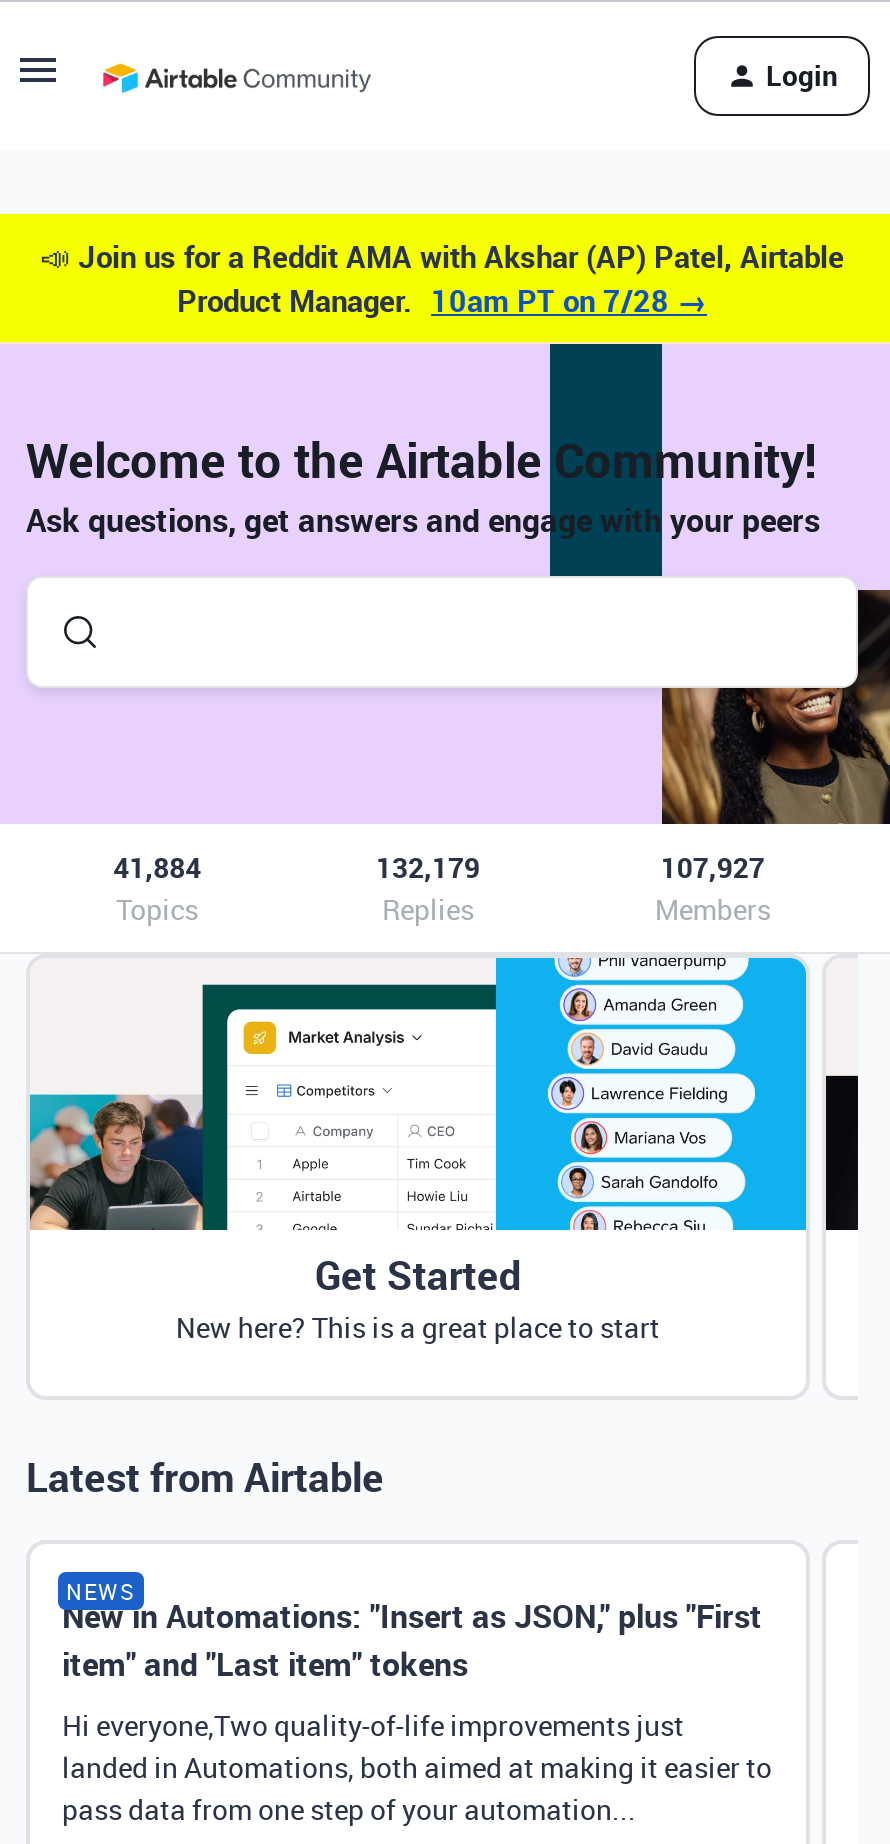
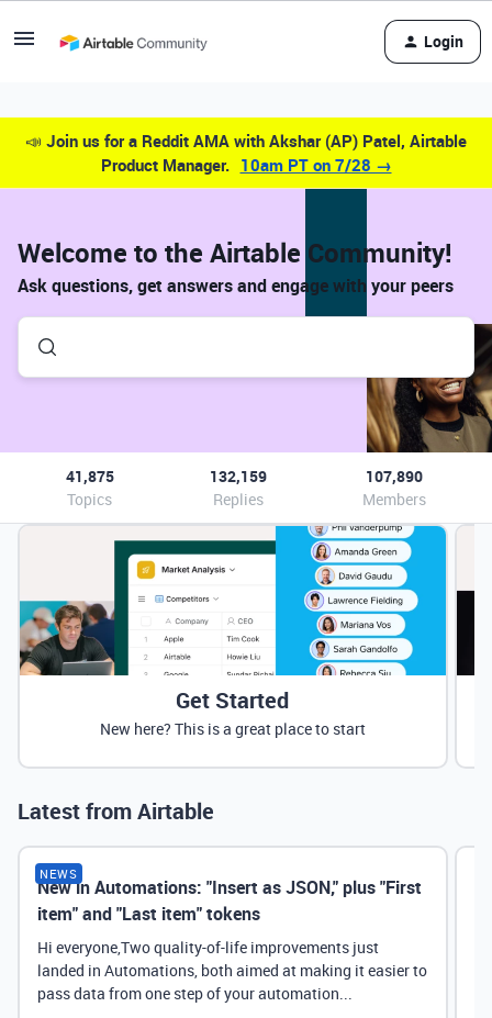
[113,848,201,886] 41,884 -> [66,466,114,486] 41,875
[376,848,480,886] 132,179 -> [210,466,267,486] 132,159
[661,848,765,886] 107,927 -> [366,466,423,486] 107,890

